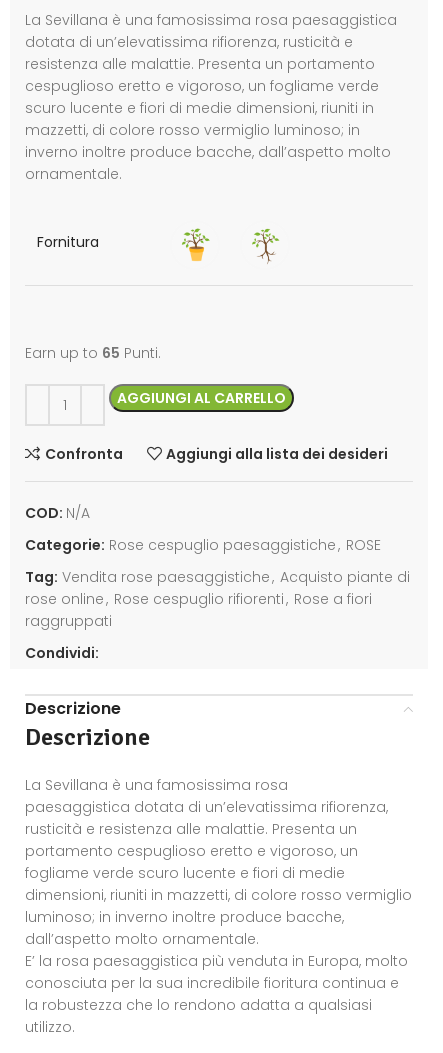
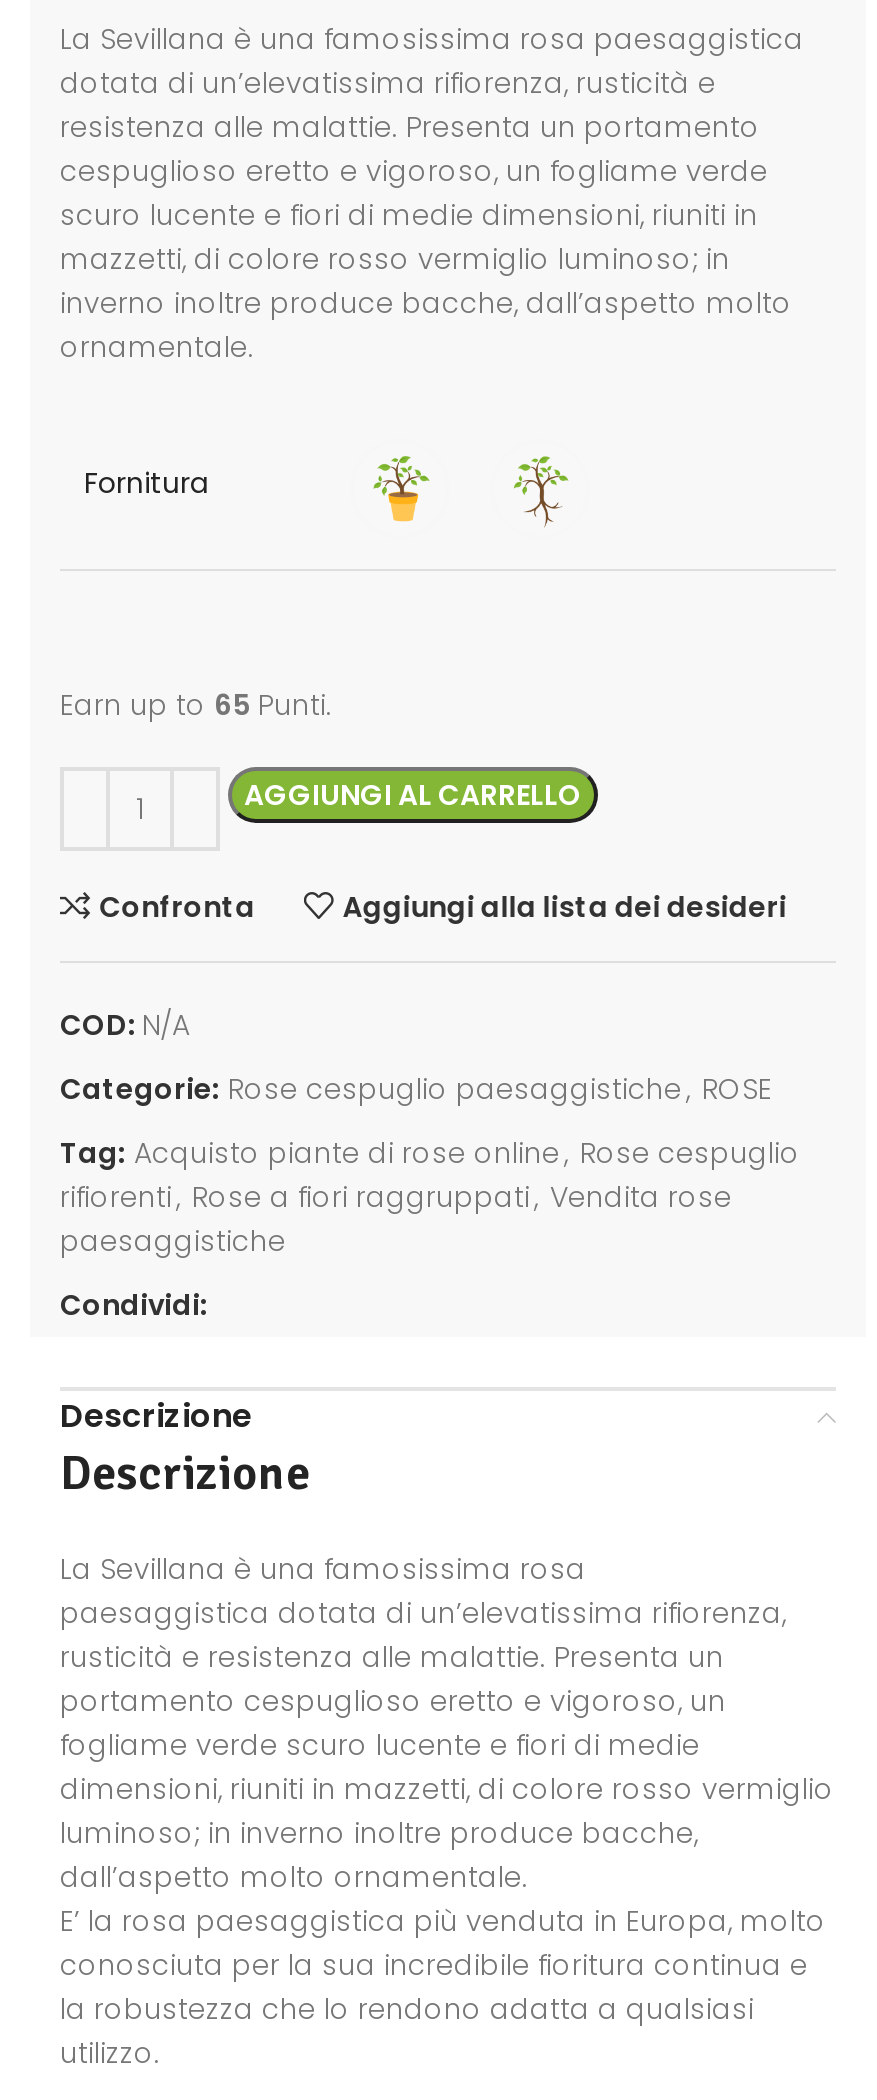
[25,567,410,631] Tag: Vendita rose paesaggistiche Acquisto piante di | rose online Rose cespuglio rifiorenti Rose a fiori | raggruppati -> [60,1133,800,1261] Tag: Acquisto piante di rose online Rose cespuglio | rifiorenti Rose a fiori raggruppati Vendita rose | paesaggistiche

